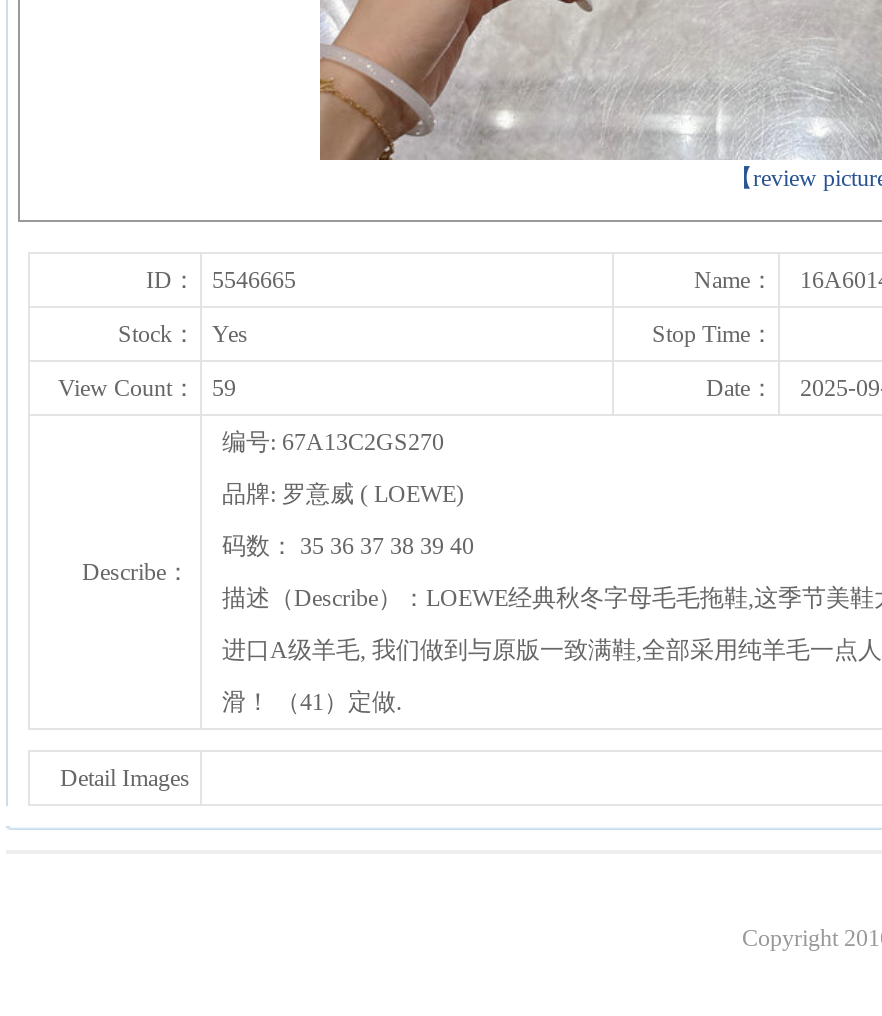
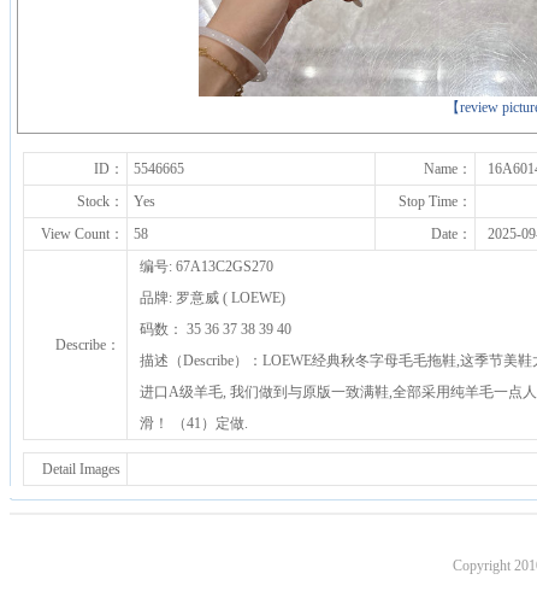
[58,374,236,402] View Count： 59 -> [41,226,148,242] View Count： 58

